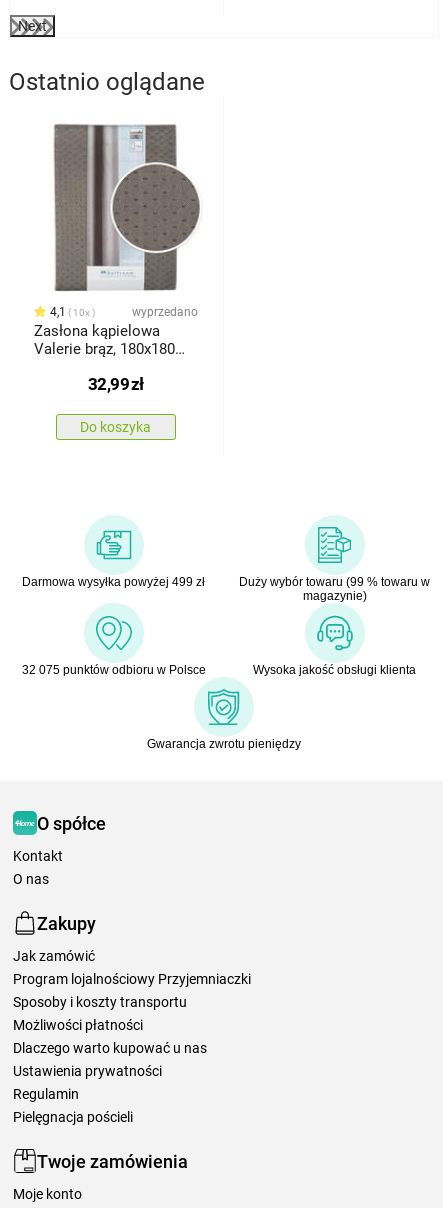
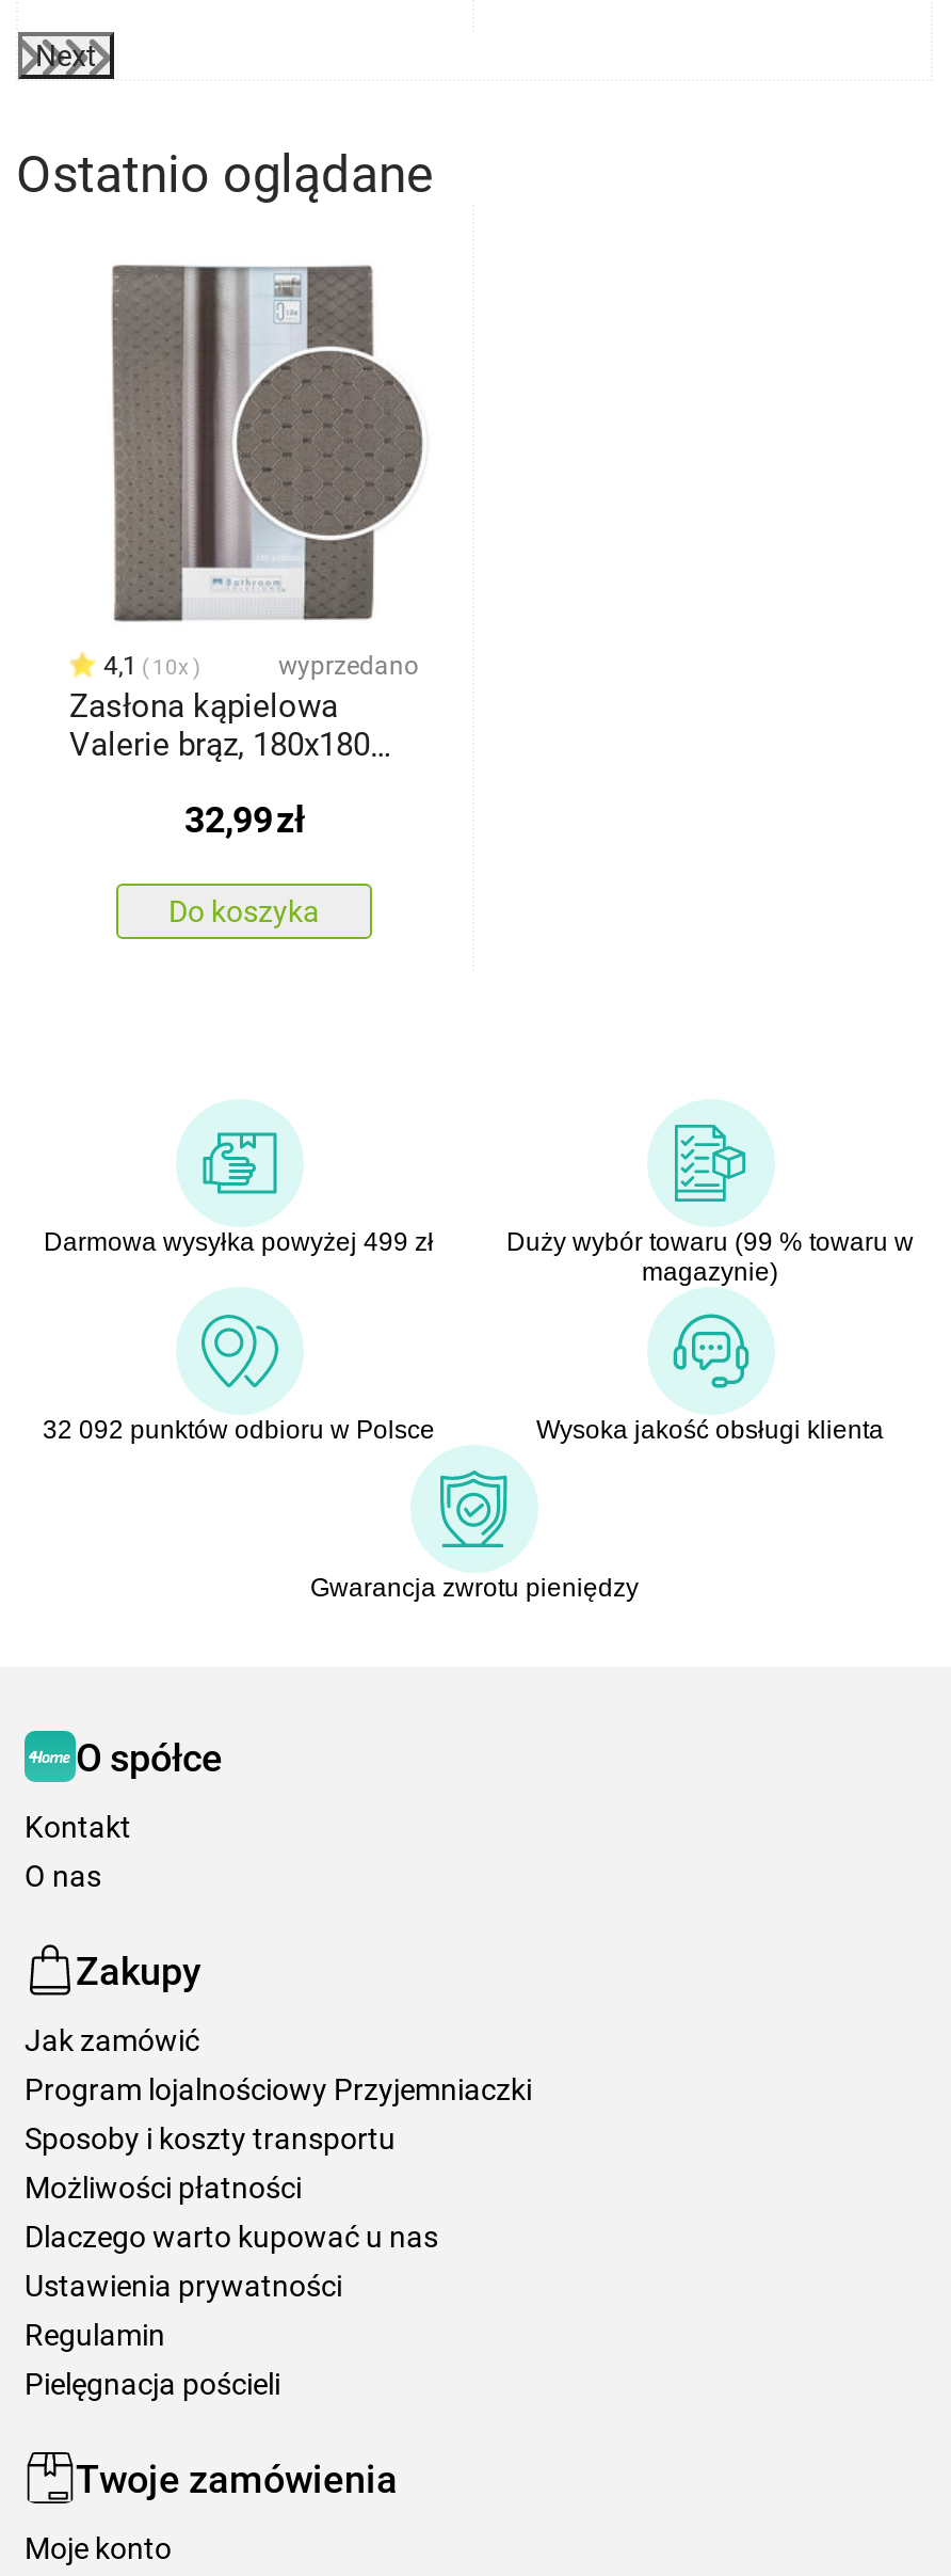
[21,663,205,677] 32 075 punktów odbioru w Polsce -> [43,1416,435,1446] 32 092 punktów odbioru w Polsce

